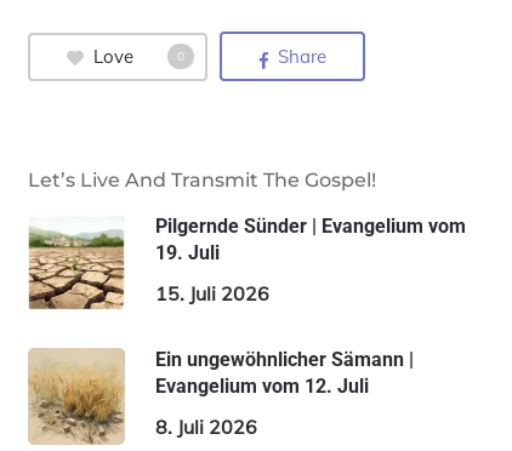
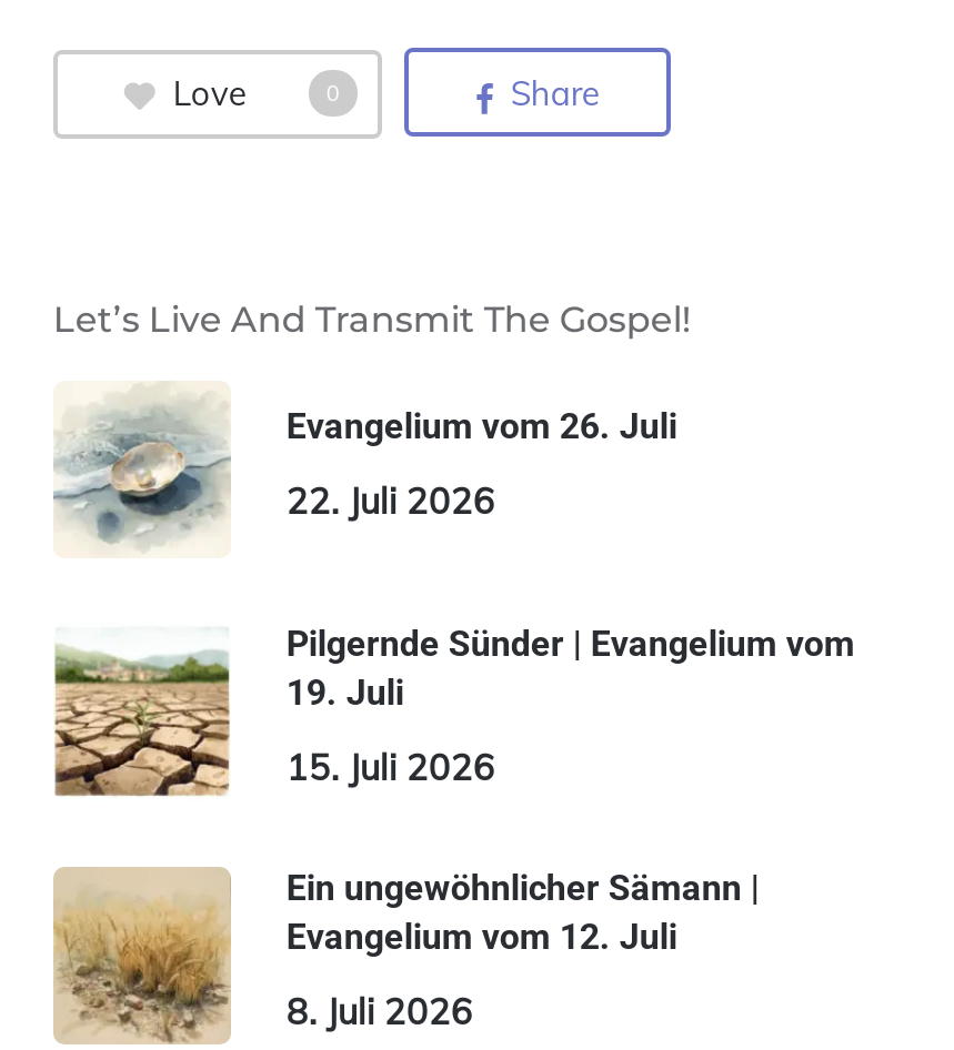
none -> [53,382,677,555] [image] | Evangelium vom 26. Juli | 22. Juli 2026

